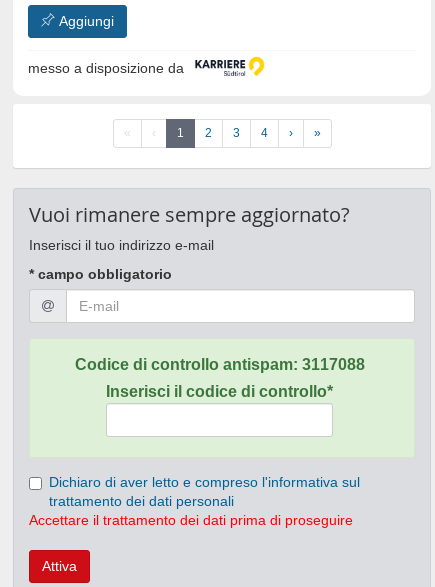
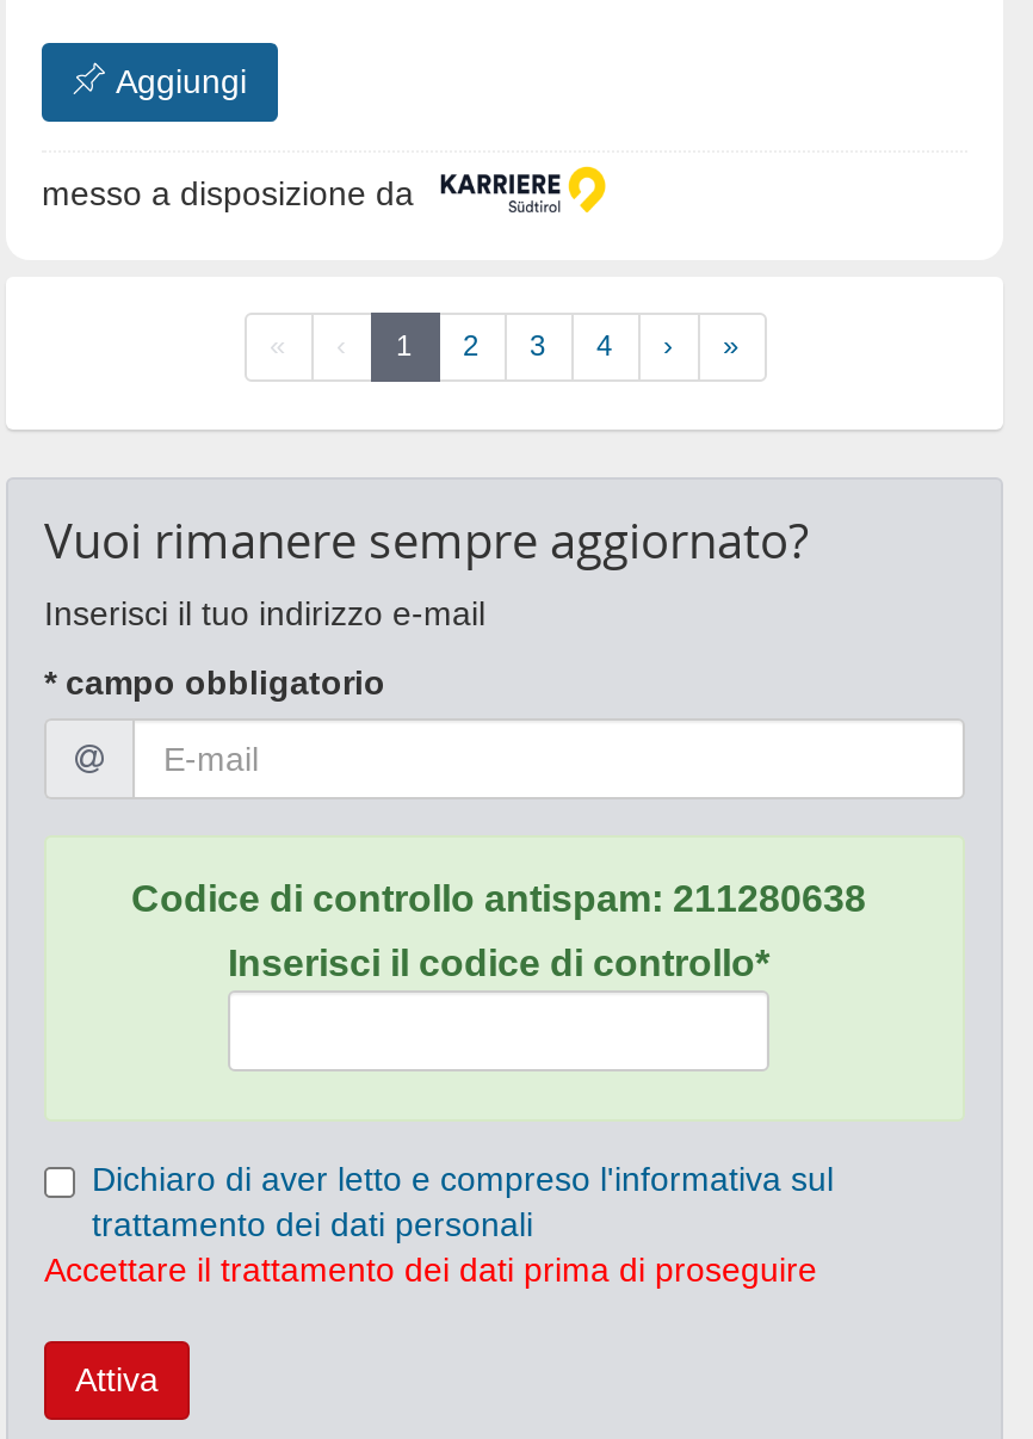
[74,356,364,373] Codice di controllo antispam: 3117088 -> [131,879,866,919] Codice di controllo antispam: 211280638

